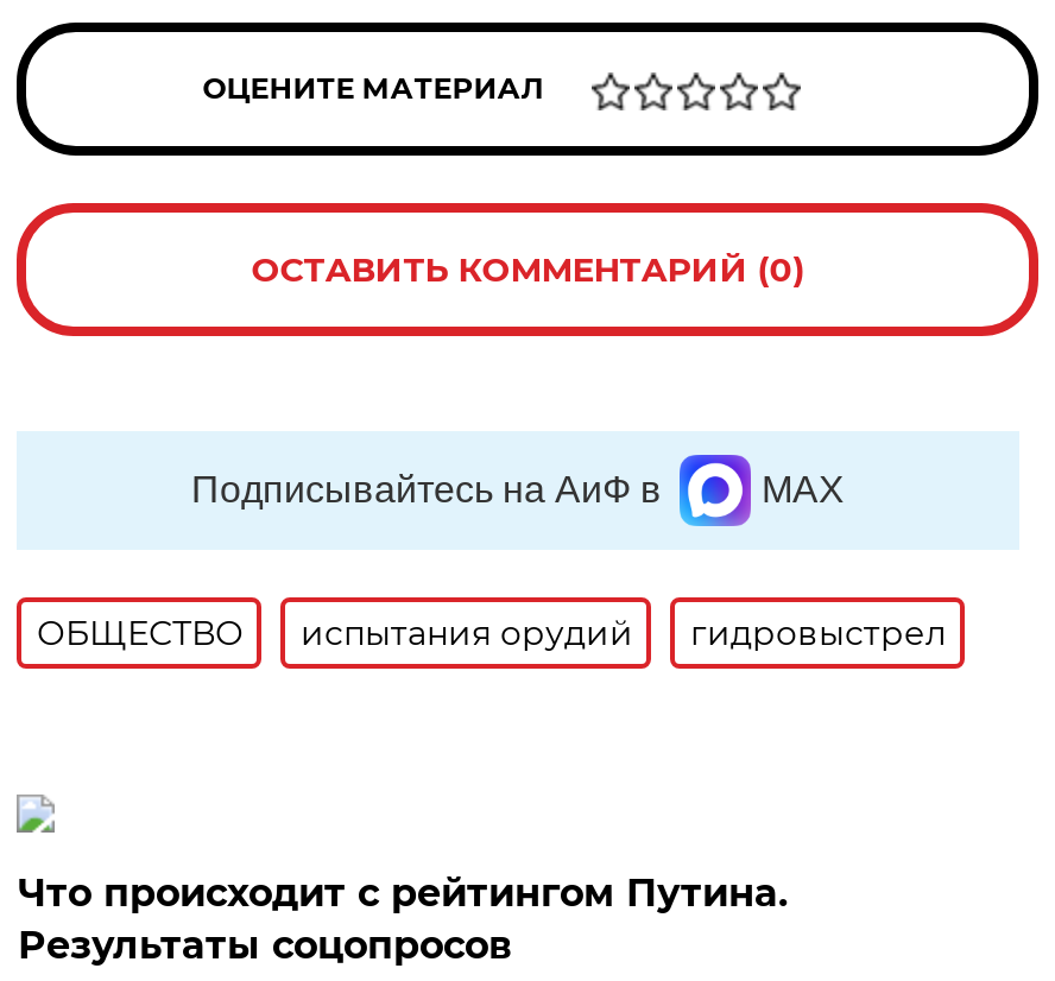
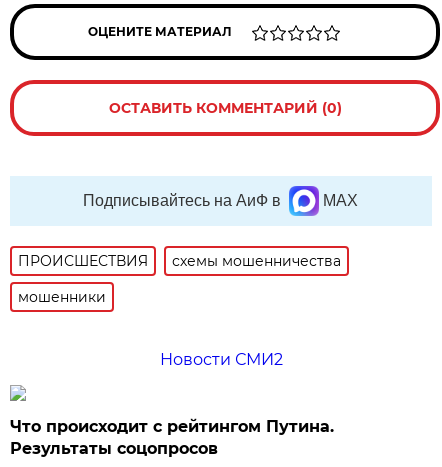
[37,612,947,654] ОБЩЕСТВО | испытания орудий | гидровыстрел -> [18,252,341,369] ПРОИСШЕСТВИЯ | схемы мошенничества | мошенники | Новости СМИ2

